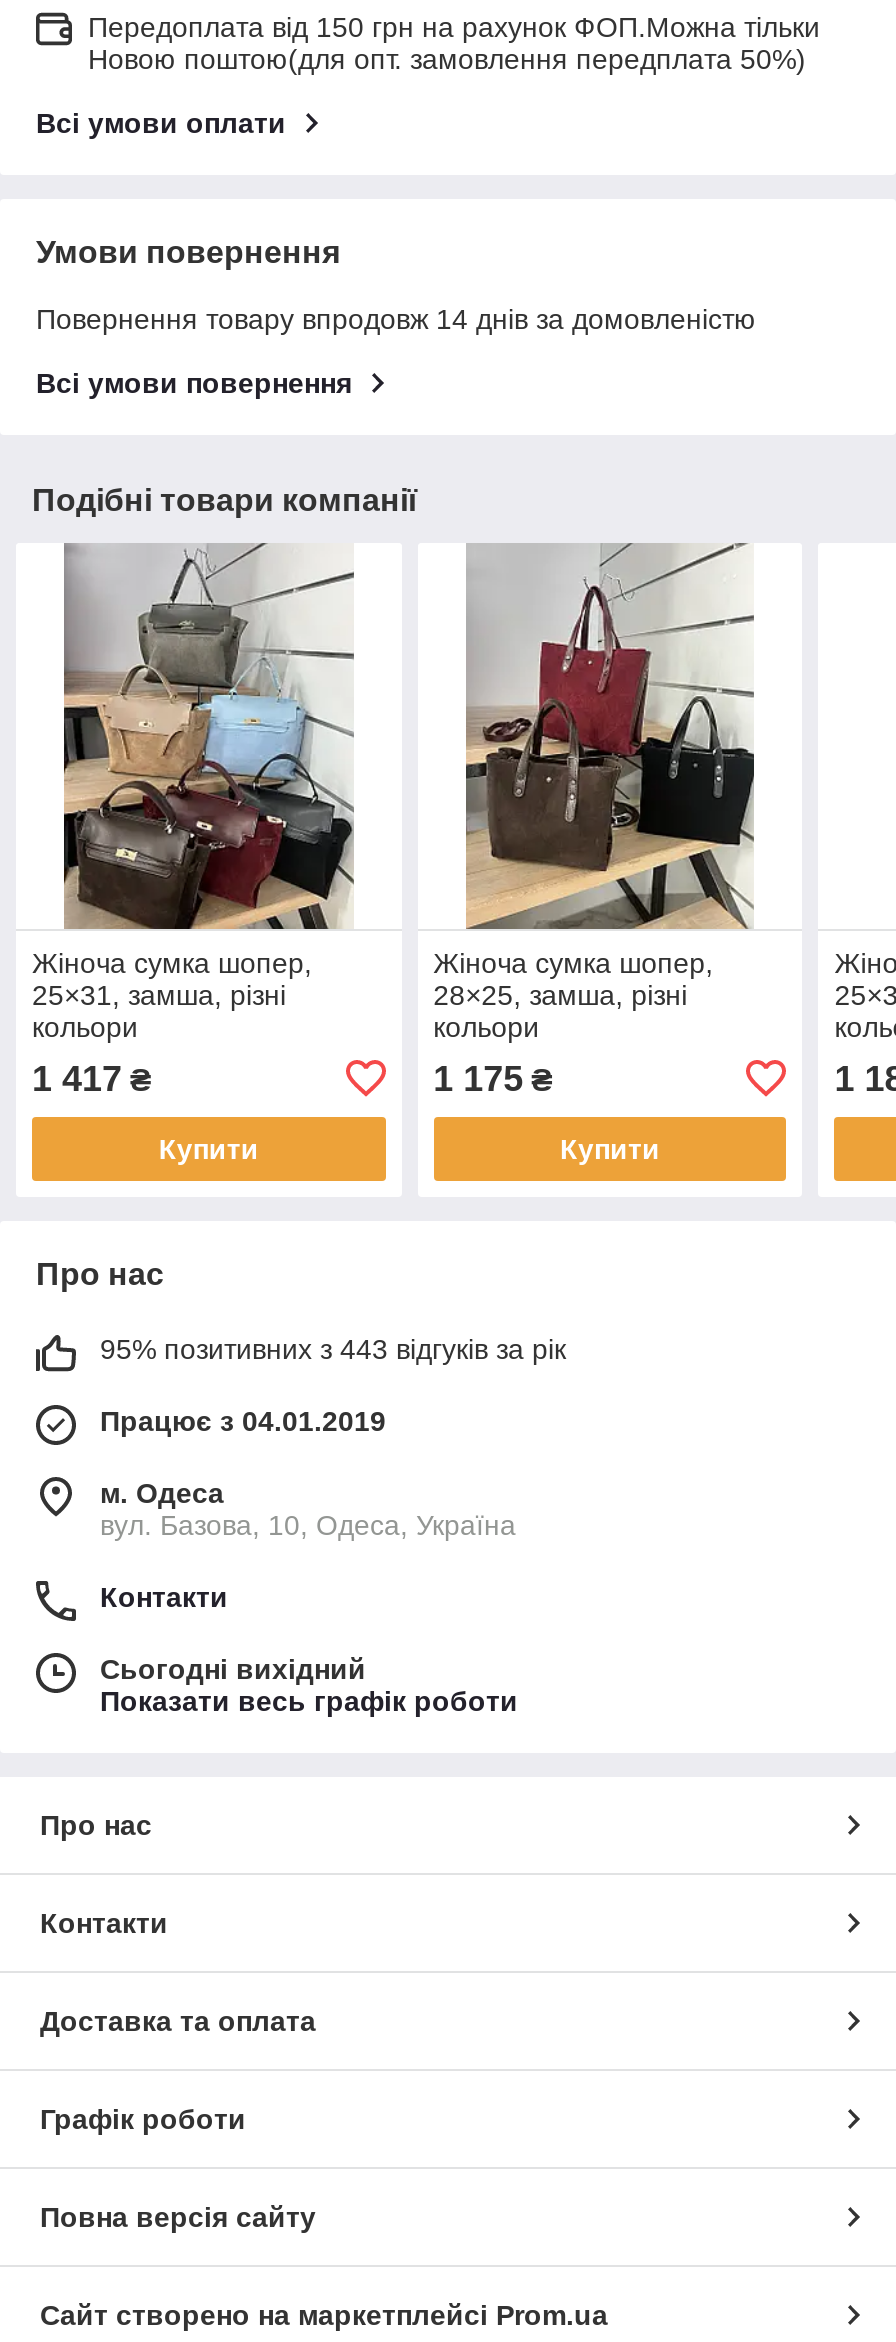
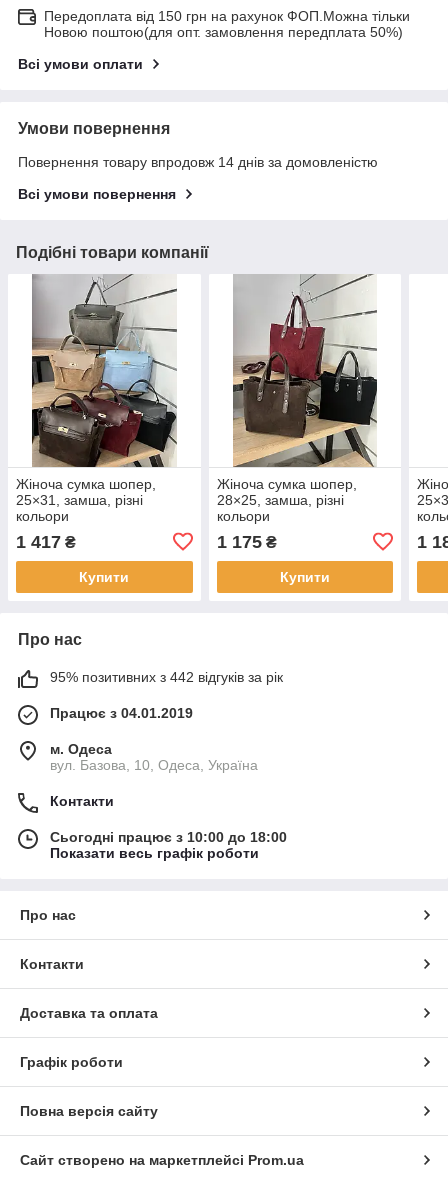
[100,1333,566,1365] 95% позитивних з 443 відгуків за рік -> [50,669,283,685] 95% позитивних з 442 відгуків за рік
[100,1653,366,1685] Сьогодні вихідний -> [50,829,287,845] Сьогодні працює з 10:00 до 18:00

